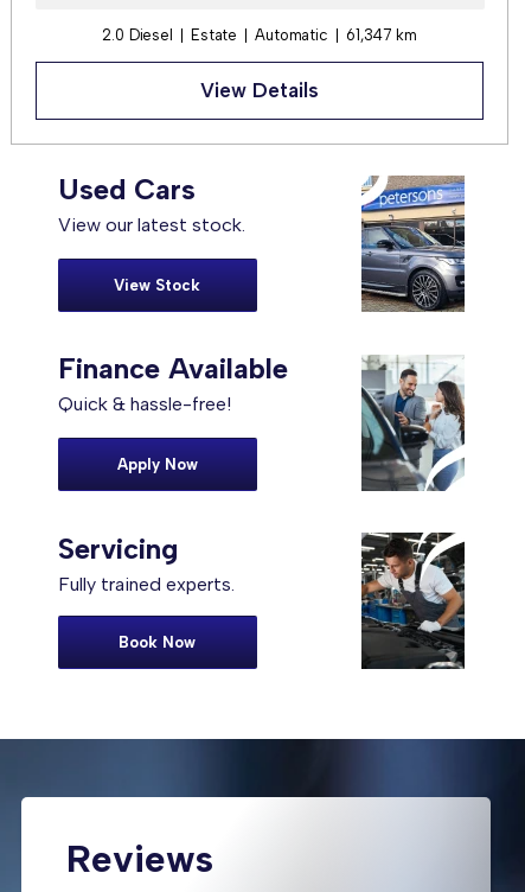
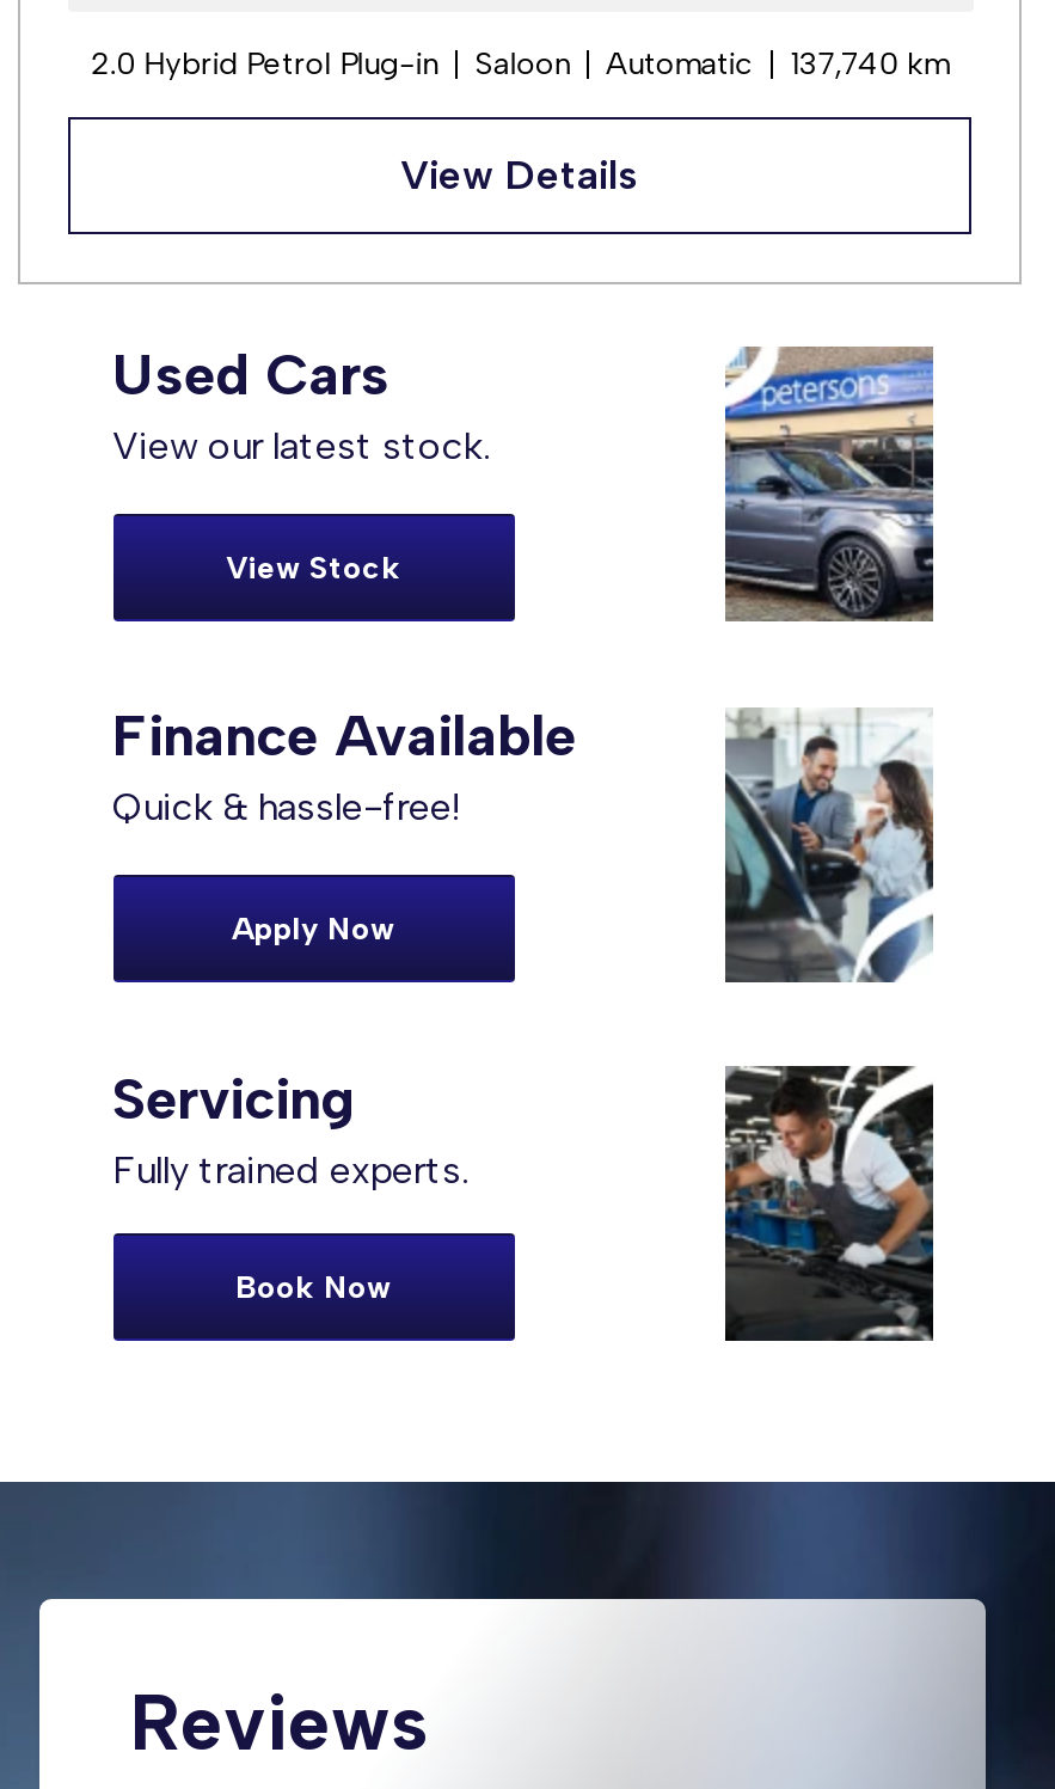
[102,26,237,43] 2.0 Diesel | Estate -> [90,44,570,80] 2.0 Hybrid Petrol Plug-in | Saloon
[346,26,417,43] 61,347 km -> [790,44,949,80] 137,740 km

